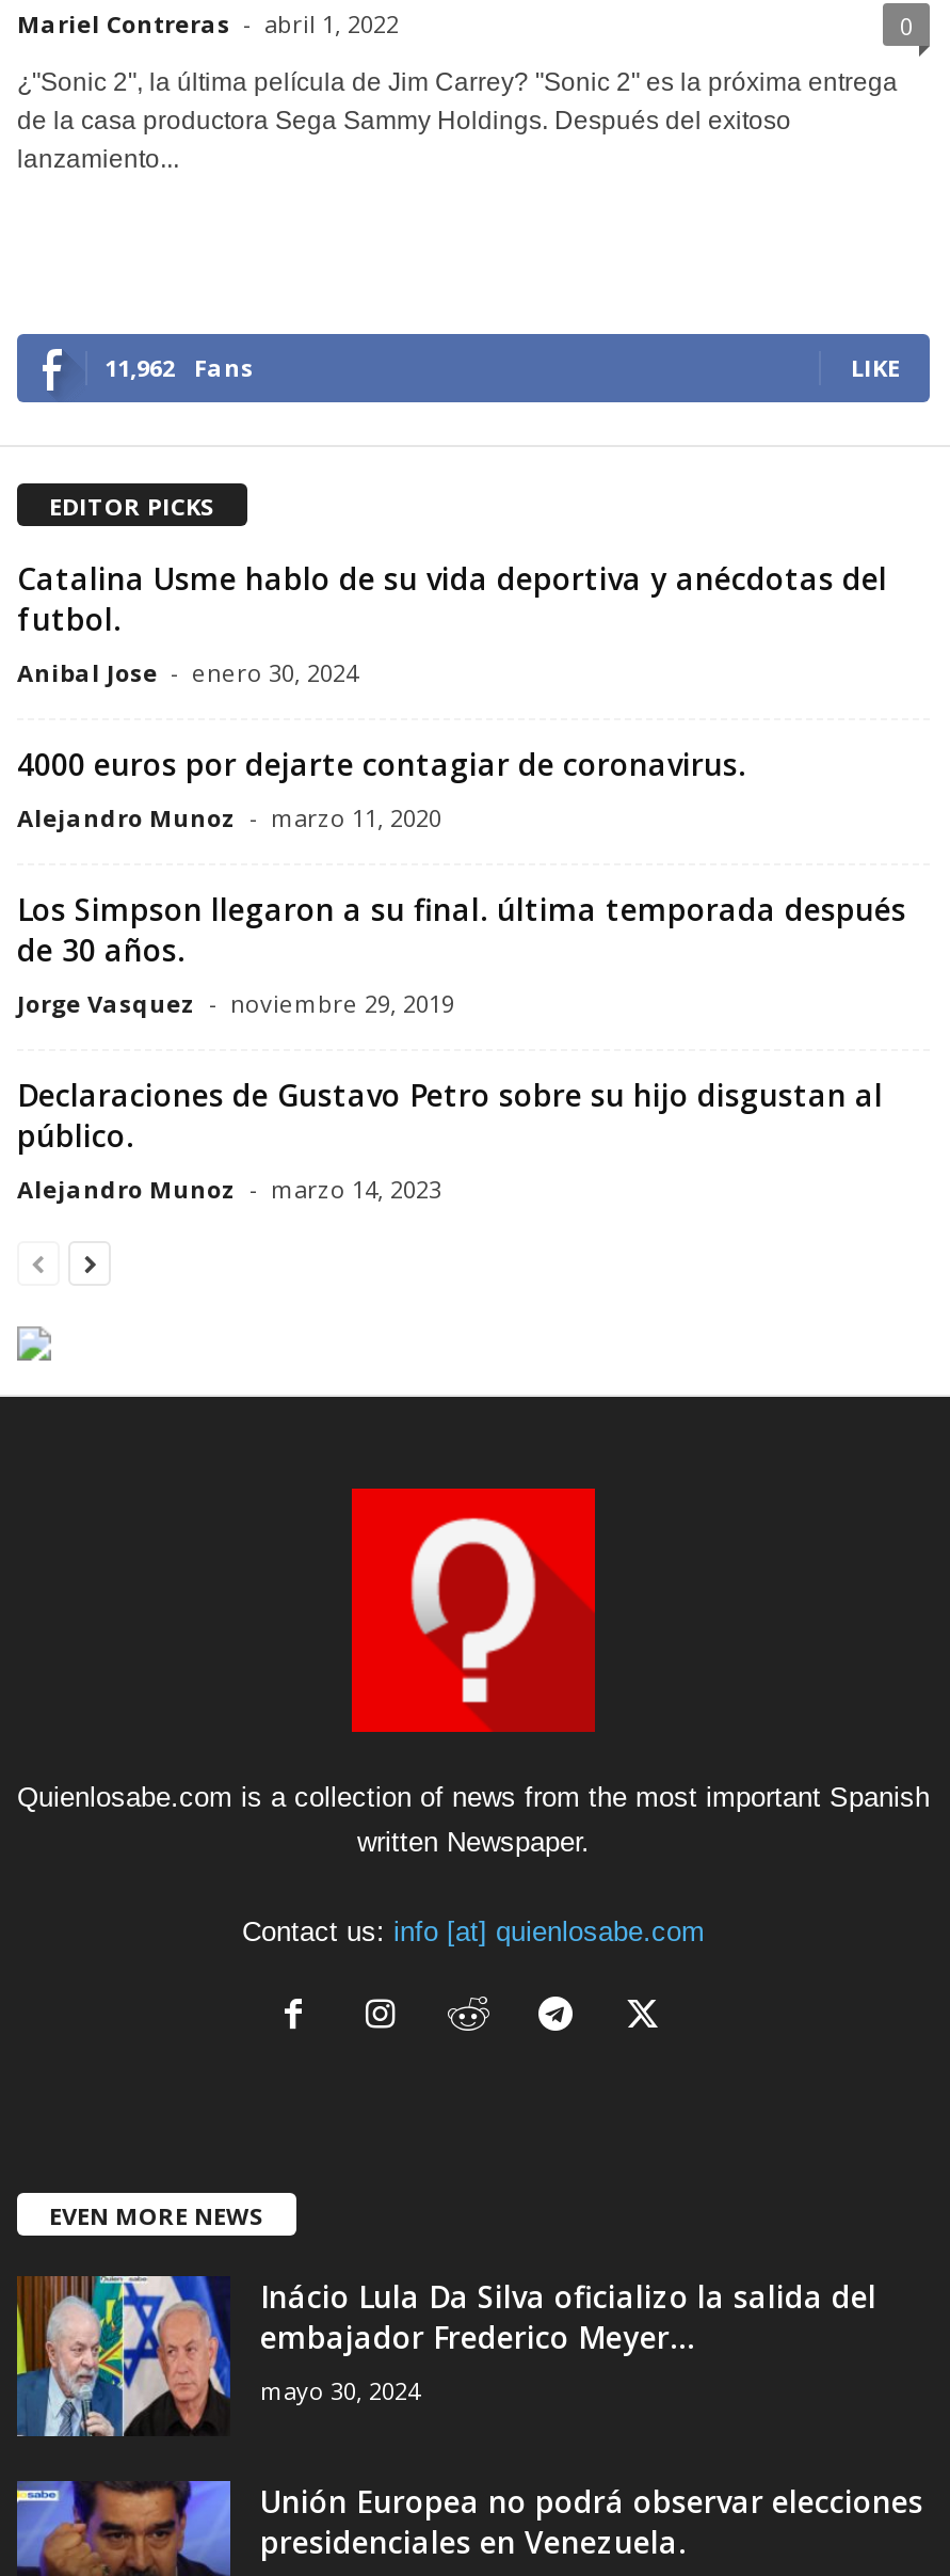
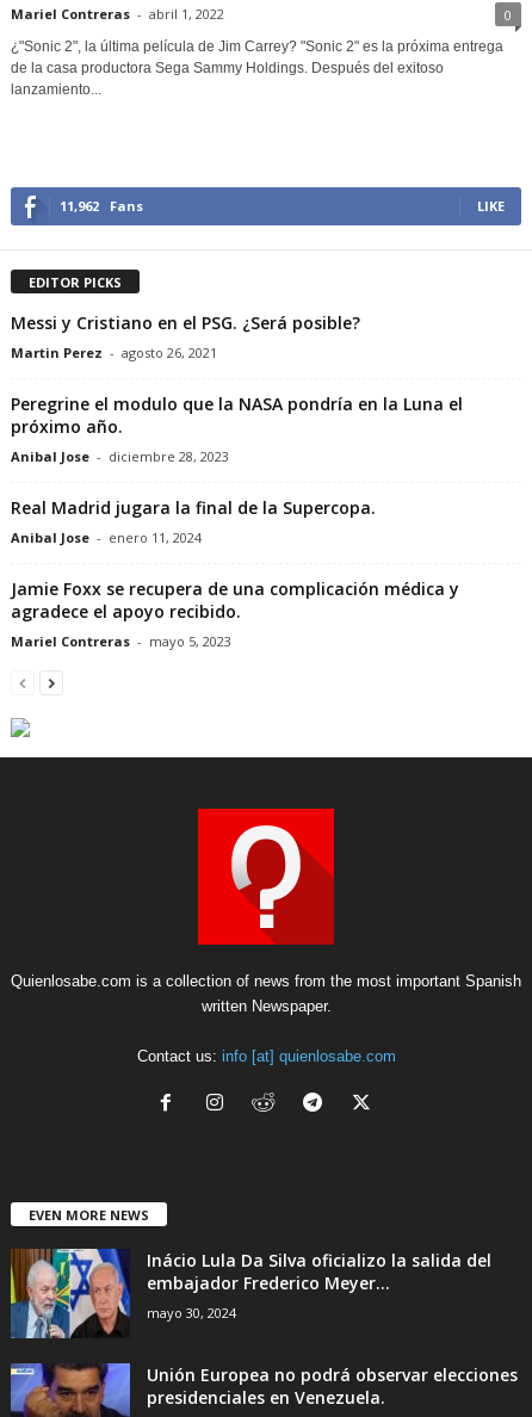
[17,558,887,688] Catalina Usme hablo de su vida deportiva y anécdotas del | futbol. | Anibal Jose - enero 30, 2024 -> [11,312,360,362] Messi y Cristiano en el PSG. ¿Será posible? | Martin Perez - agosto 26, 2021
[17,744,746,833] 4000 euros por dejarte contagiar de coronavirus. | Alejandro Munoz - marzo 11, 2020 -> [11,393,463,466] Peregrine el modulo que la NASA pondría en la Luna el | próximo año. | Anibal Jose - diciembre 28, 2023
[17,889,906,1019] Los Simpson llegaron a su final. última temporada después | de 30 años. | Jorge Vasquez - noviembre 29, 2019 -> [11,497,376,547] Real Madrid jugara la final de la Supercopa. | Anibal Jose - enero 11, 2024
[17,1075,883,1205] Declaraciones de Gustavo Petro sobre su hijo disgustan al | público. | Alejandro Munoz - marzo 14, 2023 -> [11,578,459,651] Jamie Foxx se recupera de una complicación médica y | agradece el apoyo recibido. | Mariel Contreras - mayo 5, 2023

